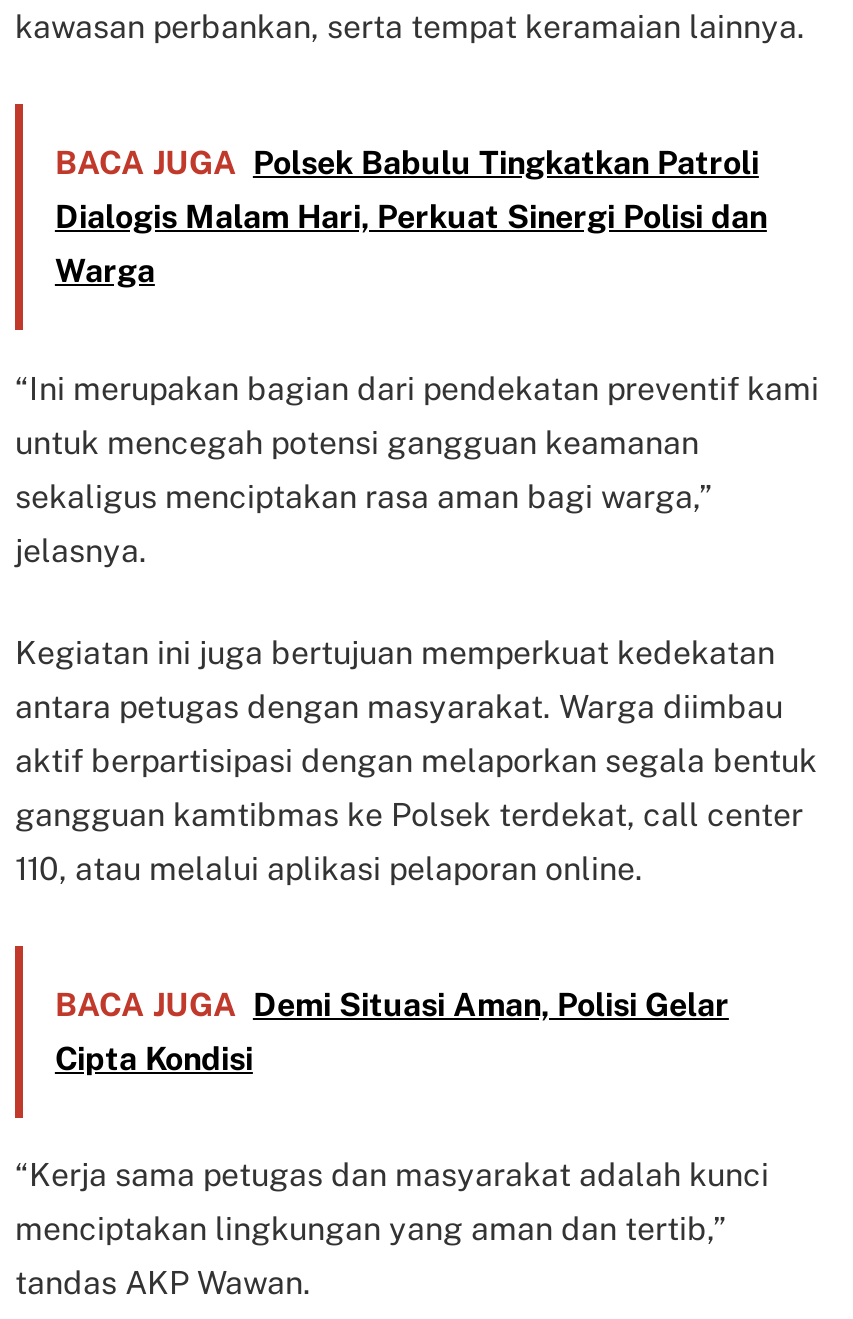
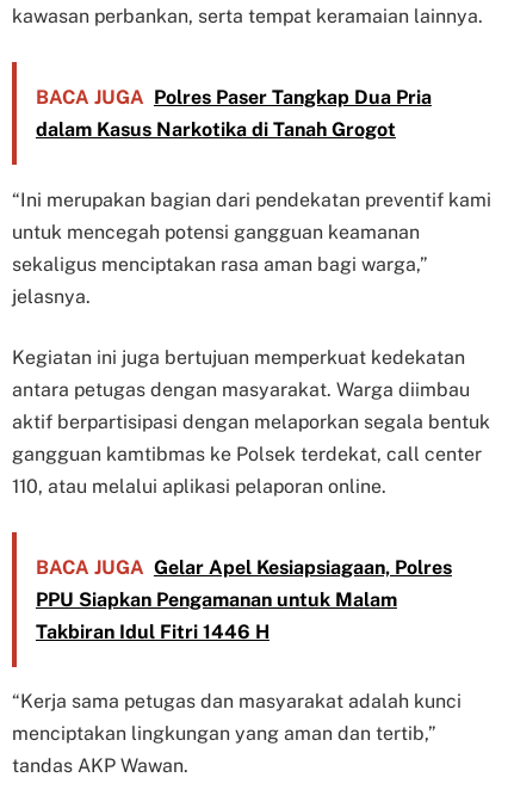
[55,143,767,289] BACA JUGA Polsek Babulu Tingkatkan Patroli | Dialogis Malam Hari, Perkuat Sinergi Polisi dan | Warga -> [36,86,432,140] BACA JUGA Polres Paser Tangkap Dua Pria | dalam Kasus Narkotika di Tanah Grogot
moved [15,369,819,888] -> [12,188,491,498]: “Ini merupakan bagian dari pendekatan preventif kami | untuk mencegah potensi gangguan keamanan | sekaligus menciptakan rasa aman bagi warga,” | ... | gangguan kamtibmas ke Polsek terdekat, call center | 110, atau melalui aplikasi pelaporan online.
[55,985,729,1077] BACA JUGA Demi Situasi Aman, Polisi Gelar | Cipta Kondisi -> [36,556,452,643] BACA JUGA Gelar Apel Kesiapsiagaan, Polres | PPU Siapkan Pengamanan untuk Malam | Takbiran Idul Fitri 1446 H

